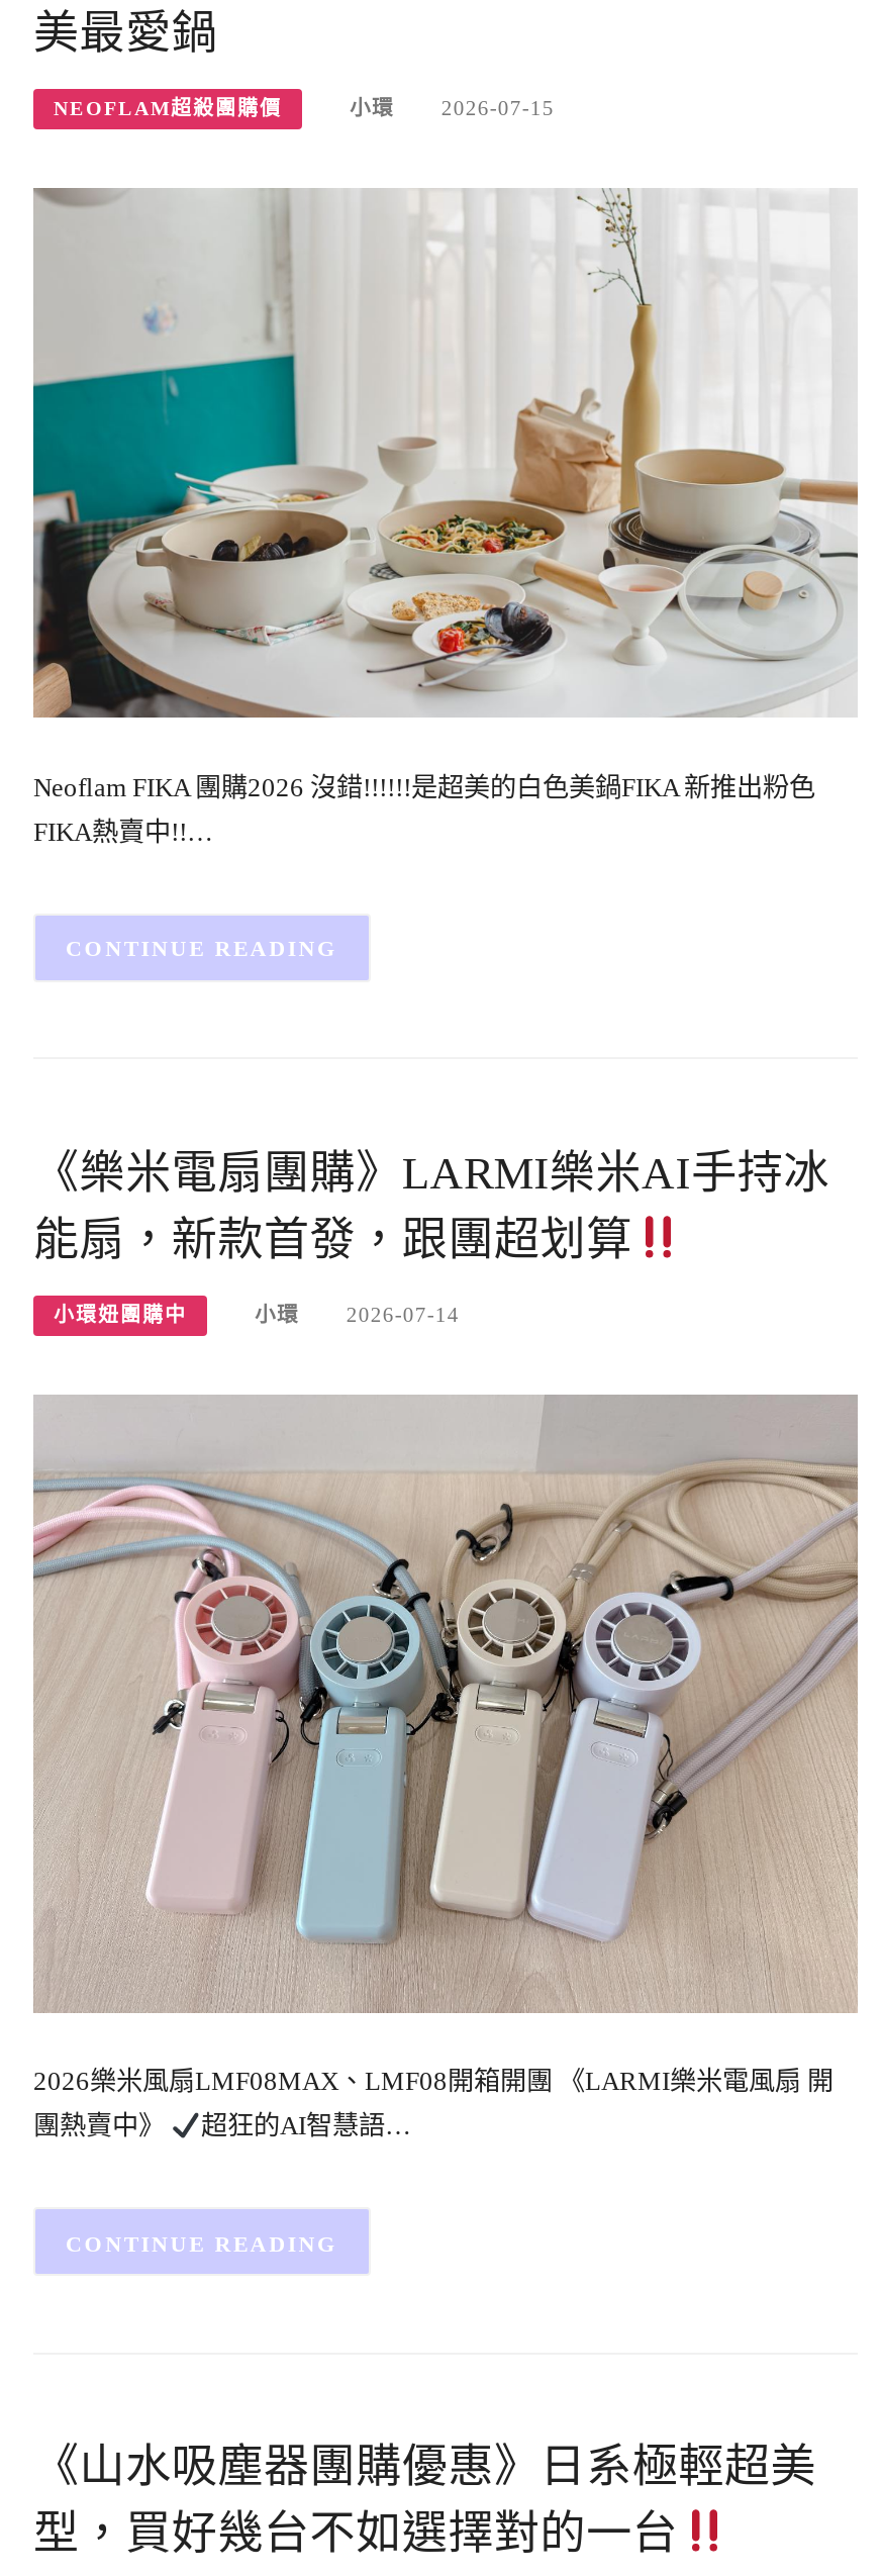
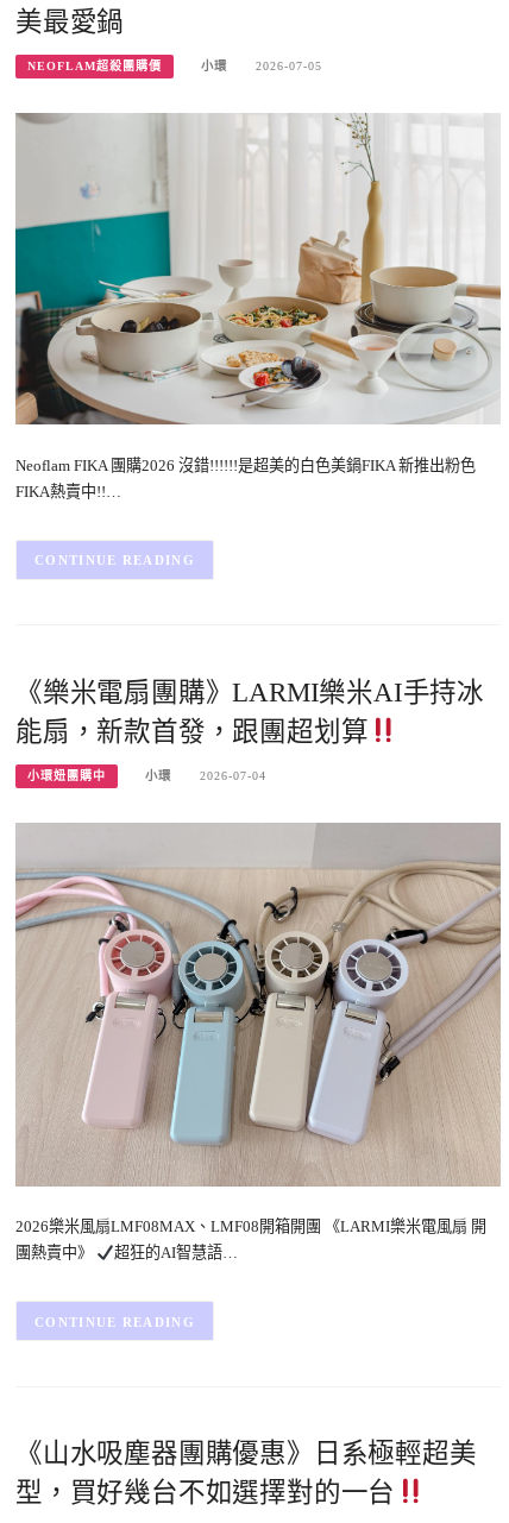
[441,98,554,120] 2026-07-15 -> [256,60,322,73] 2026-07-05
[346,1304,459,1326] 2026-07-14 -> [200,769,266,783] 2026-07-04

